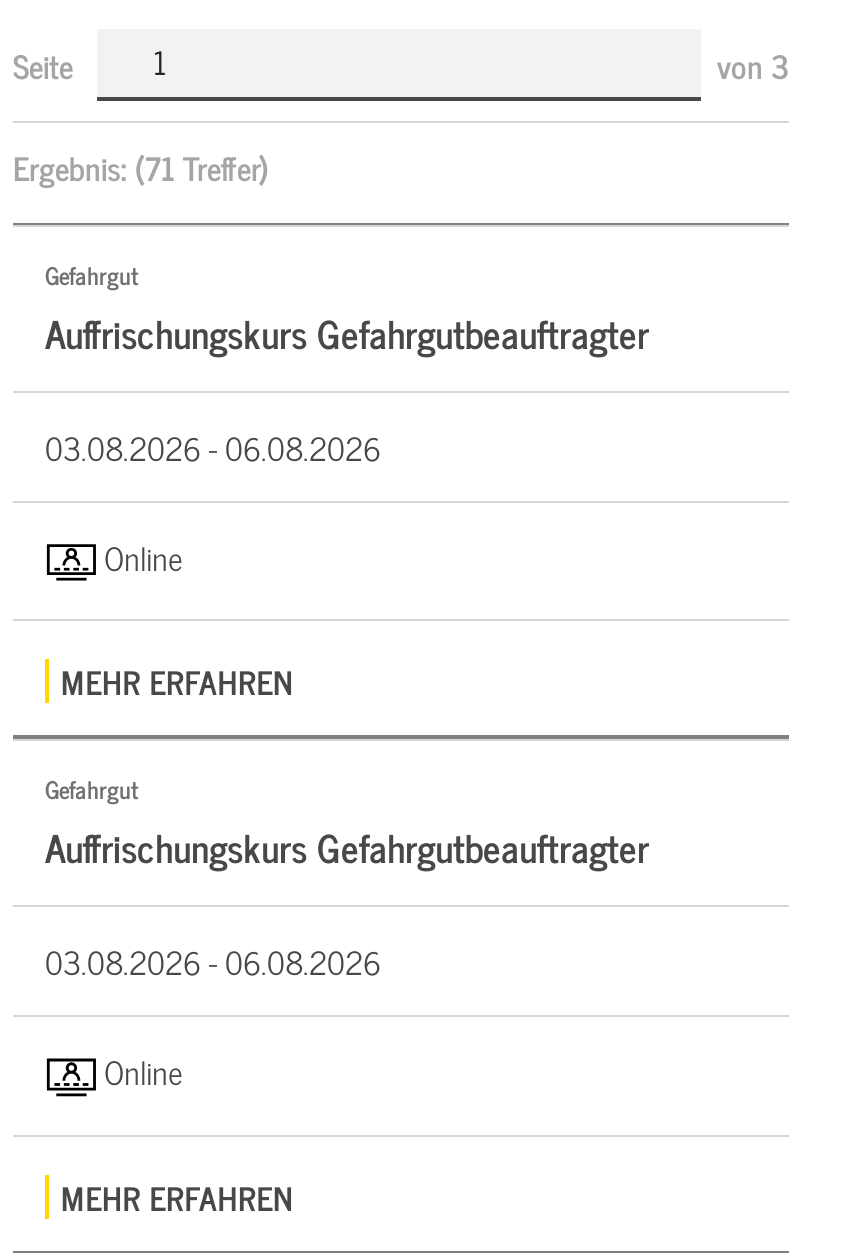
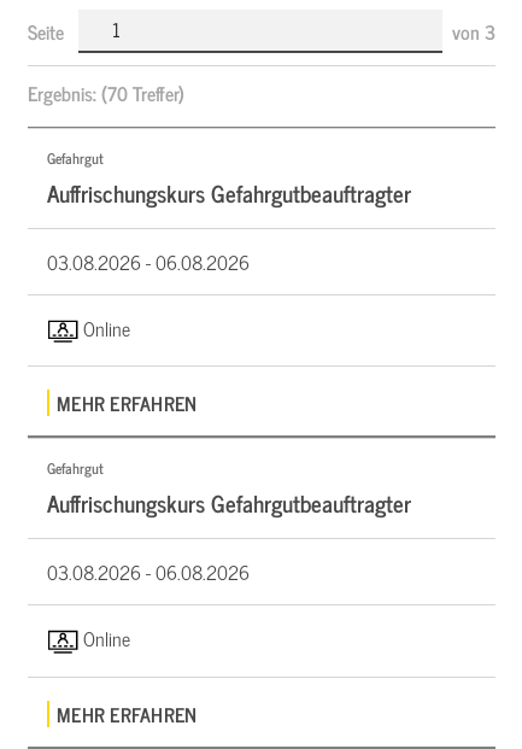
[13,140,269,192] Ergebnis: (71 Treffer) -> [28,77,184,108] Ergebnis: (70 Treffer)

